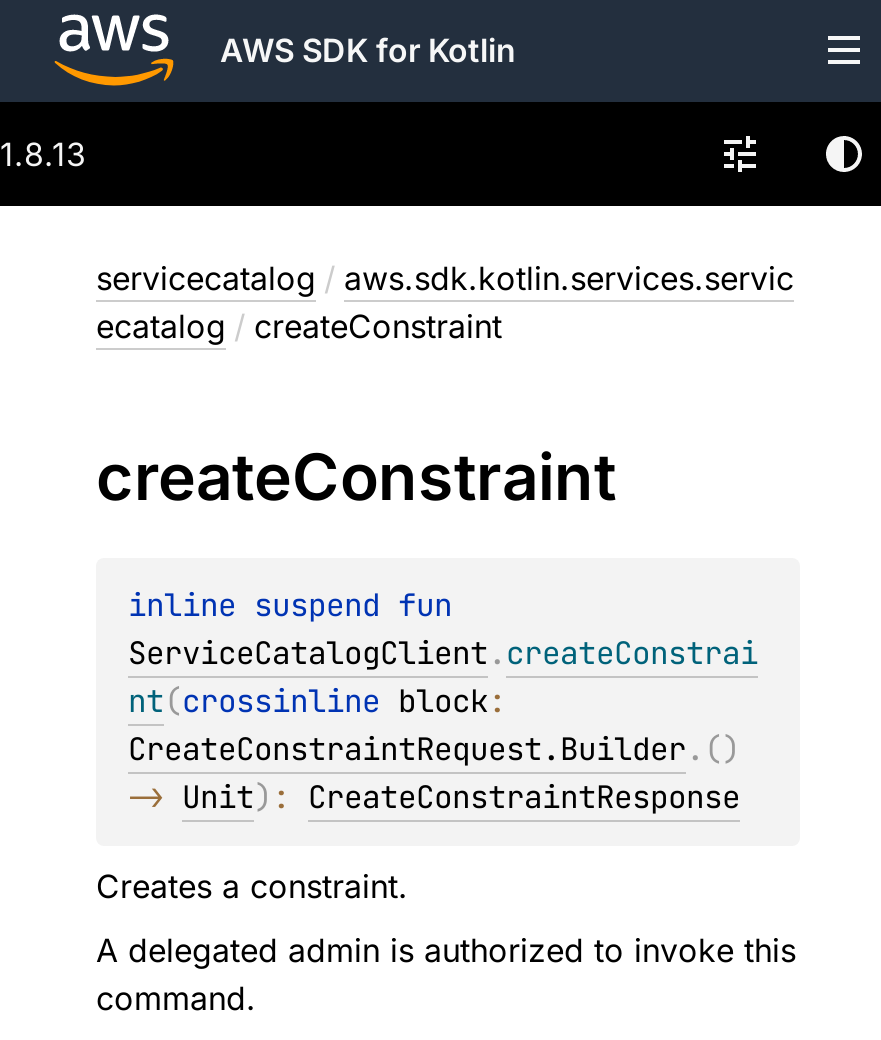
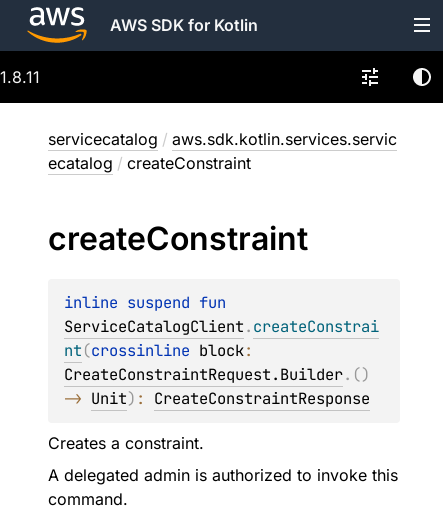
[0,134,86,174] 1.8.13 -> [0,67,40,87] 1.8.11

